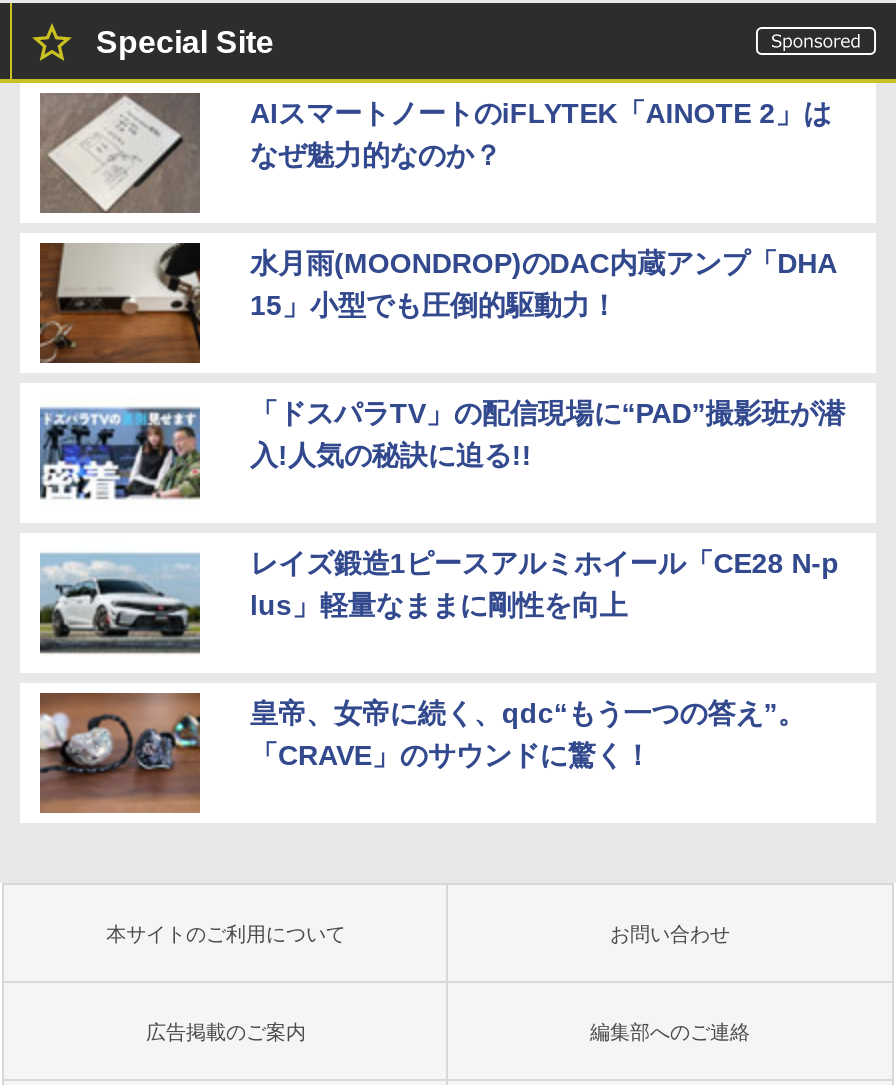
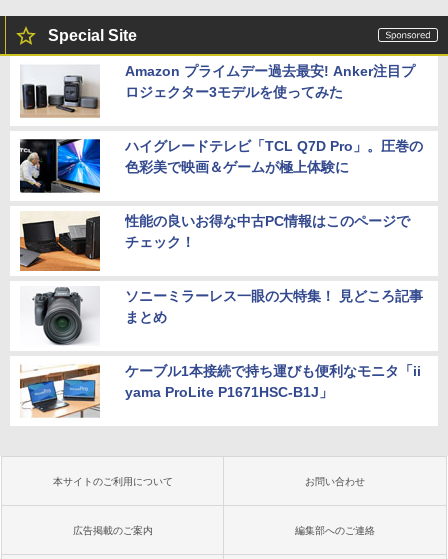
[38,91,831,215] [image] | AIスマートノートのiFLYTEK「AINOTE 2」は | なぜ魅力的なのか？ -> [20,61,415,121] [image] | Amazon プライムデー過去最安! Anker注目プ | ロジェクター3モデルを使ってみた
[38,241,837,365] [image] | 水月雨(MOONDROP)のDAC内蔵アンプ「DHA | 15」小型でも圧倒的駆動力！ -> [19,136,423,196] [image] | ハイグレードテレビ「TCL Q7D Pro」。圧巻の | 色彩美で映画＆ゲームが極上体験に
[38,397,845,513] [image] | 「ドスパラTV」の配信現場に“PAD”撮影班が潜 | 入!人気の秘訣に迫る!! -> [19,212,410,272] [image] | 性能の良いお得な中古PC情報はこのページで | チェック！
[38,545,839,661] [image] | レイズ鍛造1ピースアルミホイール「CE28 N-p | lus」軽量なままに剛性を向上 -> [20,286,423,346] [image] | ソニーミラーレス一眼の大特集！ 見どころ記事 | まとめ
[38,691,805,815] [image] | 皇帝、女帝に続く、qdc“もう一つの答え”。 | 「CRAVE」のサウンドに驚く！ -> [19,361,421,421] [image] | ケーブル1本接続で持ち運びも便利なモニタ「ii | yama ProLite P1671HSC-B1J」

